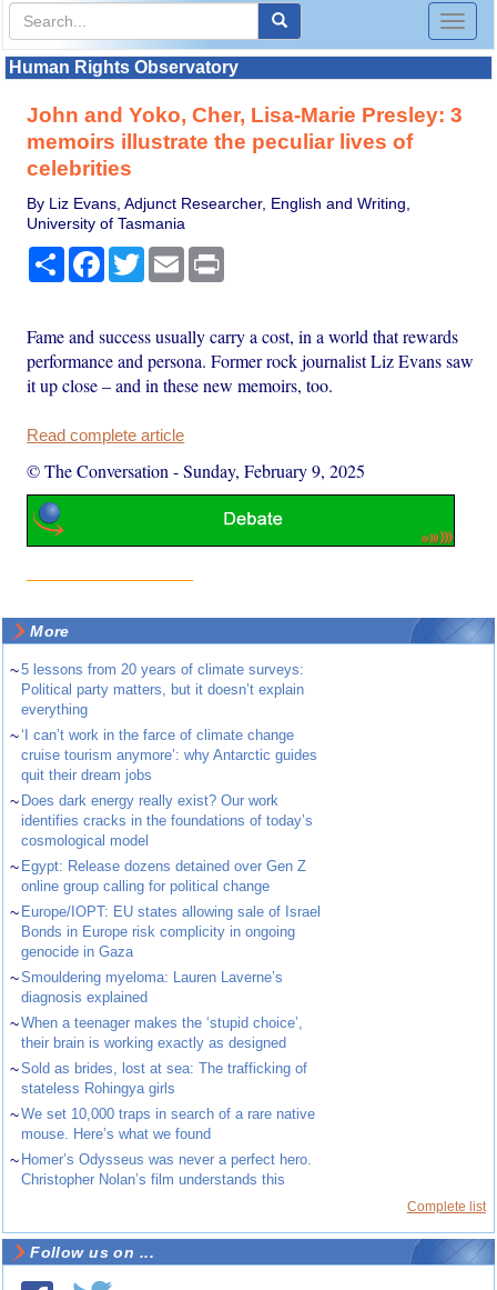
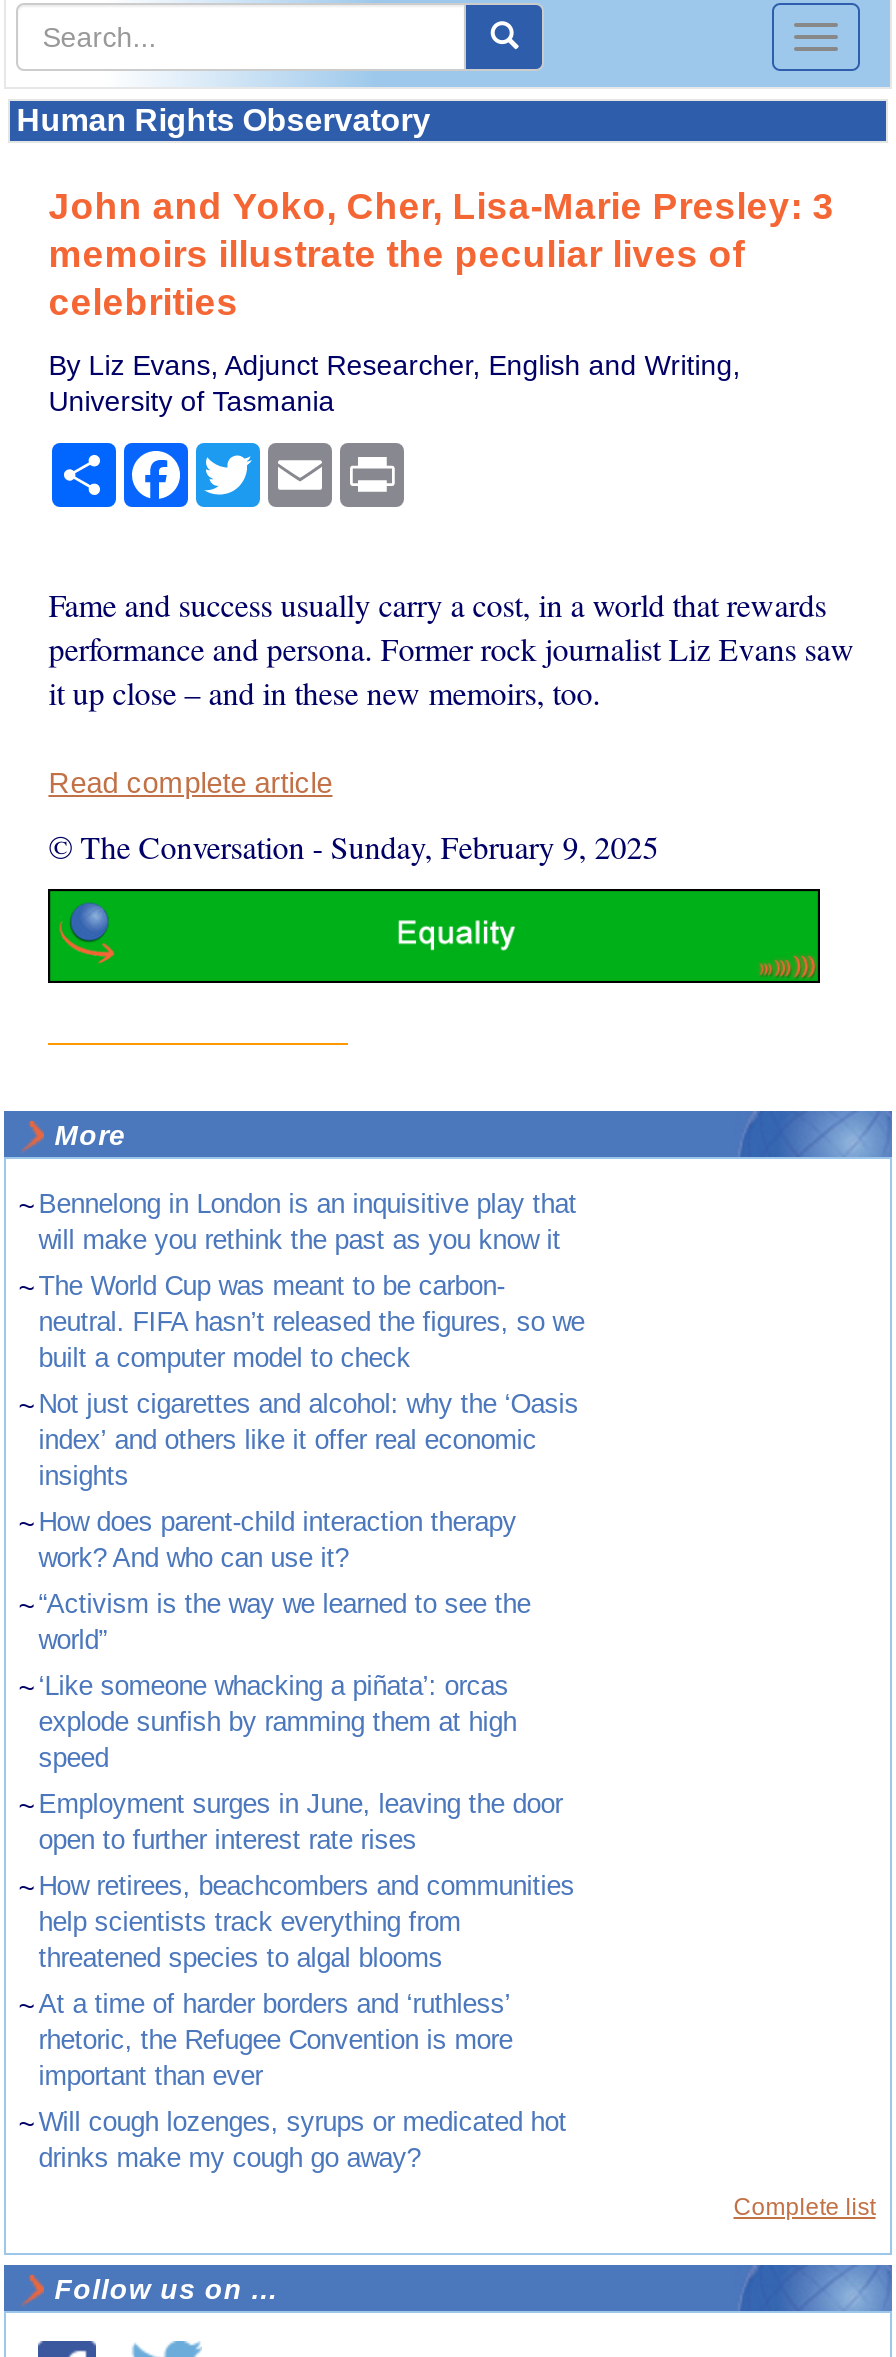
[10,662,304,718] ~ 5 lessons from 20 years of climate surveys: | Political party matters, but it doesn’t explain | everything -> [18,1190,576,1256] ~ Bennelong in London is an inquisitive play that | will make you rethink the past as you know it
[10,727,318,784] ~ ‘I can’t work in the farce of climate change | cruise tourism anymore’: why Antarctic guides | quit their dream jobs -> [18,1272,584,1374] ~ The World Cup was meant to be carbon- | neutral. FIFA hasn’t released the figures, so we | built a computer model to check
[10,793,313,849] ~ Does dark energy really exist? Our work | identifies cracks in the foundations of today’s | cosmological model -> [18,1390,578,1492] ~ Not just cigarettes and alcohol: why the ‘Oasis | index’ and others like it offer real economic | insights
[10,858,306,895] ~ Egypt: Release dozens detained over Gen Z | online group calling for political change -> [18,1508,516,1574] ~ How does parent-child interaction therapy | work? And who can use it?
[10,904,321,961] ~ Europe/IOPT: EU states allowing sale of Israel | Bonds in Europe risk complicity in ongoing | genocide in Gaza -> [18,1590,530,1656] ~ “Activism is the way we learned to see the | world”
[10,969,283,1006] ~ Smouldering myeloma: Lauren Laverne’s | diagnosis explained -> [18,1672,516,1774] ~ ‘Like someone whacking a piñata’: orcas | explode sunfish by ramming them at high | speed
[10,1015,303,1052] ~ When a teenager makes the ‘stupid choice’, | their brain is working exactly as designed -> [18,1790,562,1856] ~ Employment surges in June, leaving the door | open to further interest rate rises
[10,1061,308,1097] ~ Sold as brides, lost at sea: The trafficking of | stateless Rohingya girls -> [18,1872,574,1974] ~ How retirees, beachcombers and communities | help scientists track everything from | threatened species to algal blooms
[10,1106,315,1143] ~ We set 10,000 traps in search of a rare native | mouse. Here’s what we found -> [18,1990,512,2092] ~ At a time of harder borders and ‘ruthless’ | rhetoric, the Refugee Convention is more | important than ever
[10,1152,312,1188] ~ Homer’s Odysseus was never a perfect hero. | Christopher Nolan’s film understands this -> [18,2108,566,2174] ~ Will cough lozenges, syrups or medicated hot | drinks make my cough go away?

